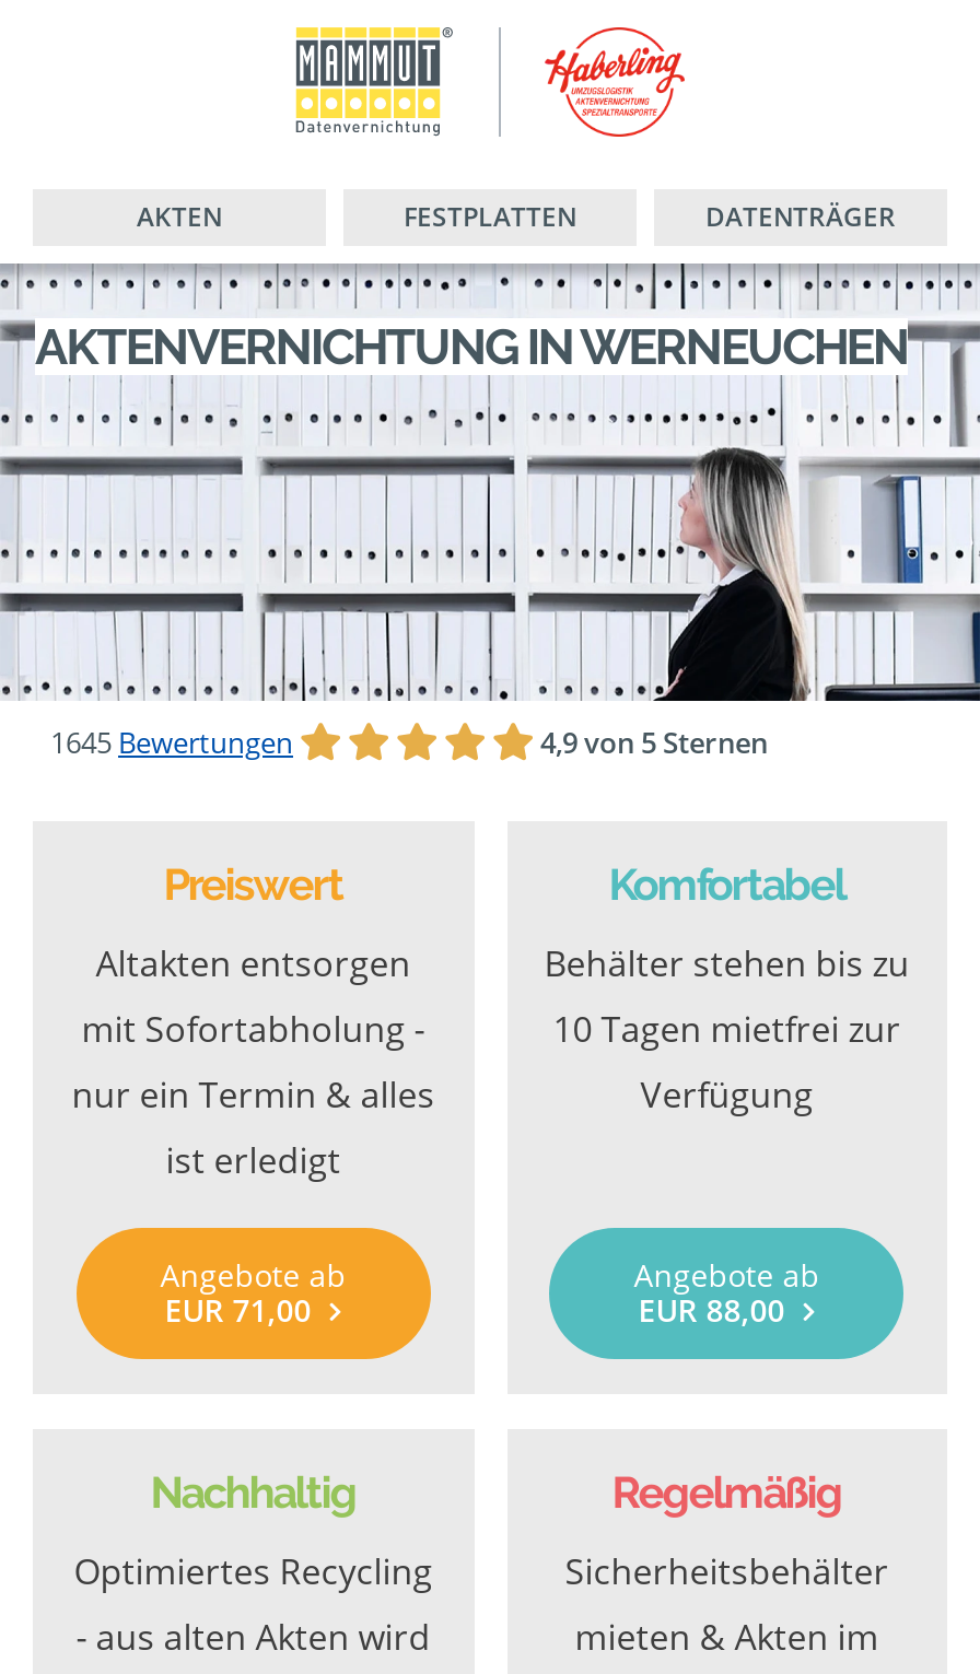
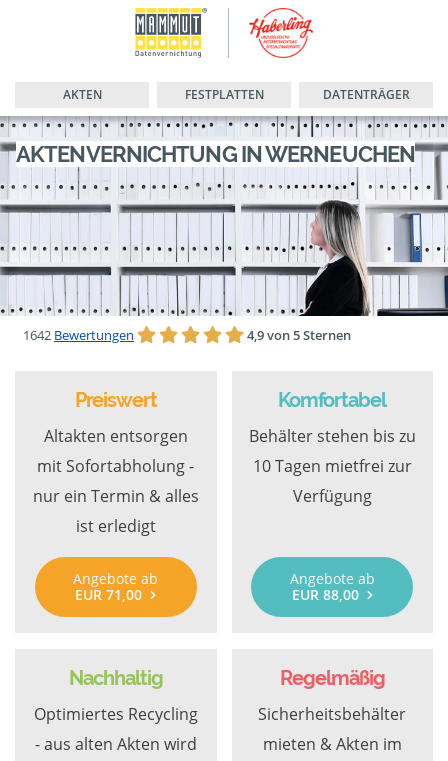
[50,723,293,762] 1645 Bewertungen -> [23,326,134,344] 1642 Bewertungen

